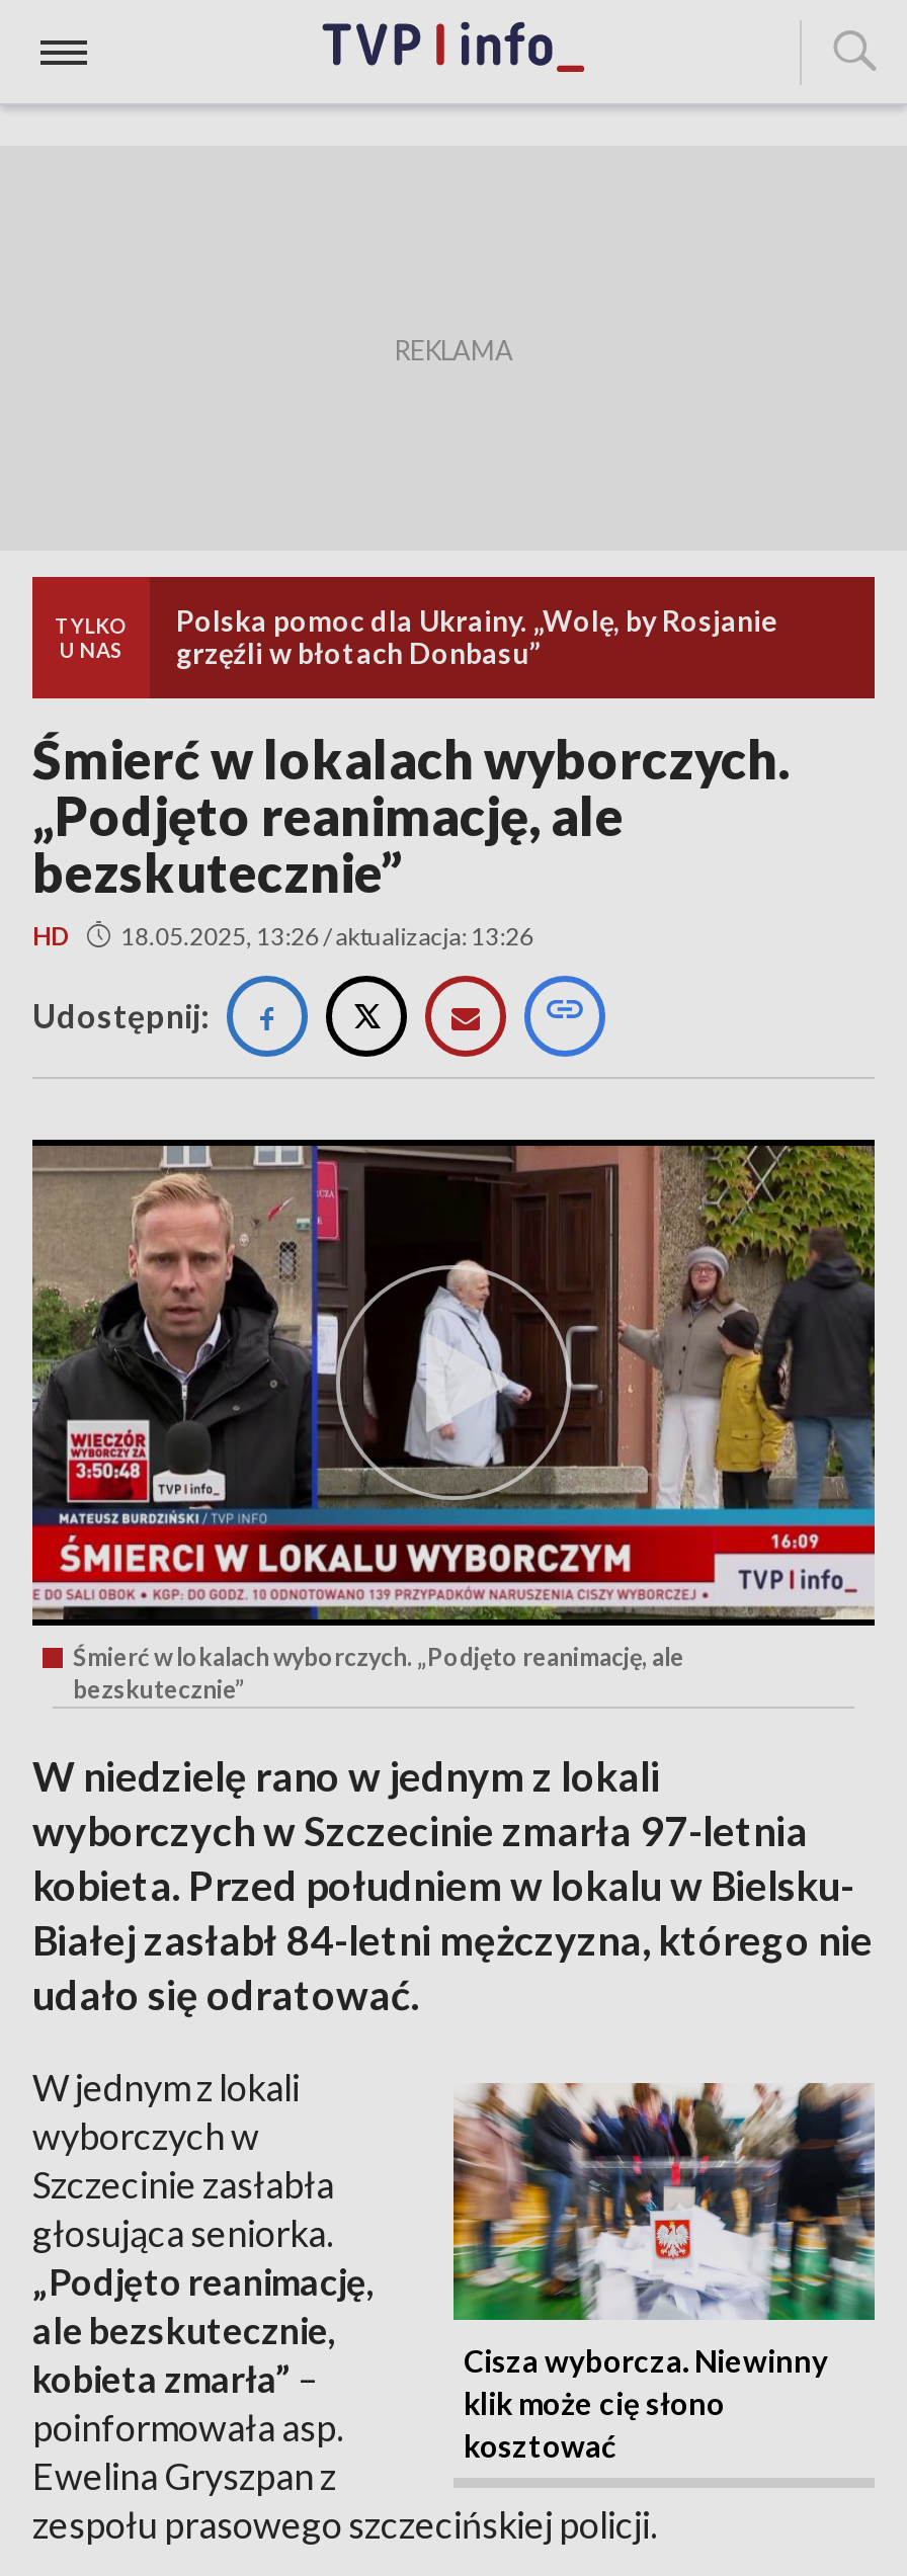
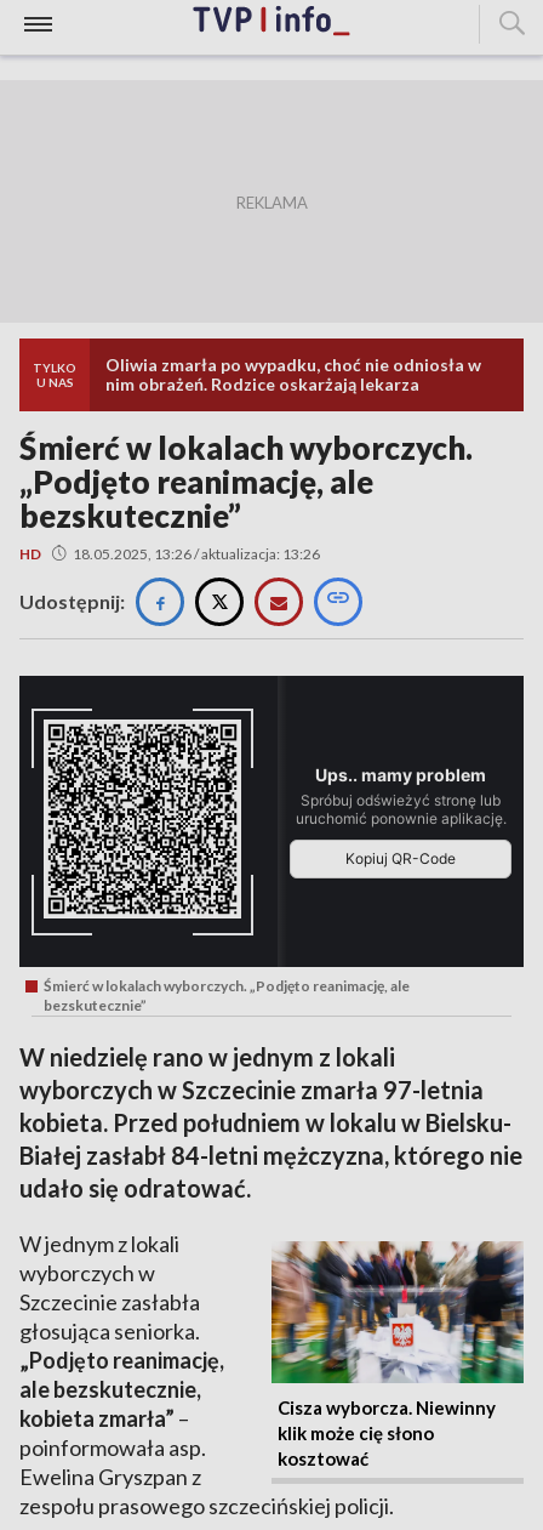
[176,603,777,670] Polska pomoc dla Ukrainy. „Wolę, by Rosjanie | grzęźli w błotach Donbasu” -> [105,354,481,394] Oliwia zmarła po wypadku, choć nie odniosła w | nim obrażeń. Rodzice oskarżają lekarza
[30,1144,877,1622] [image] -> [18,676,525,967] [image]

